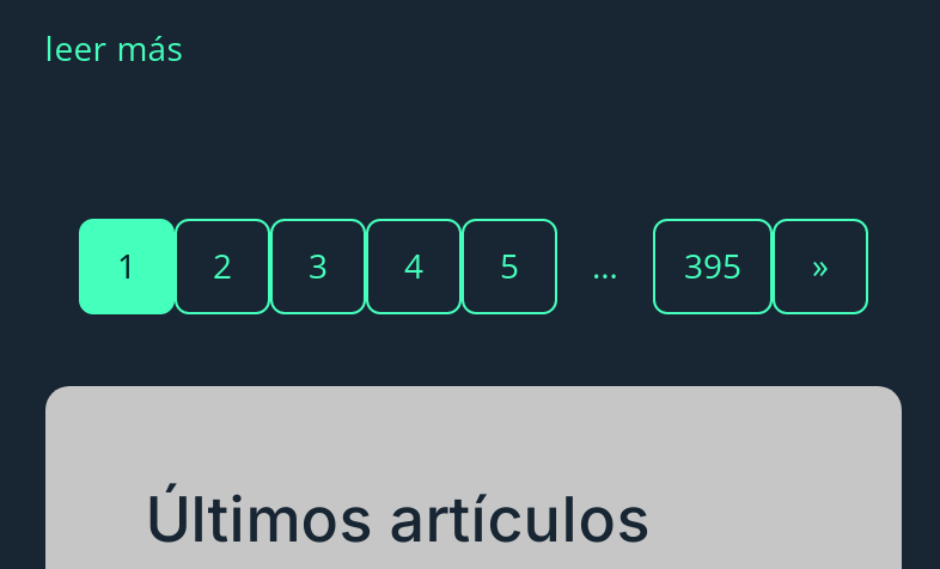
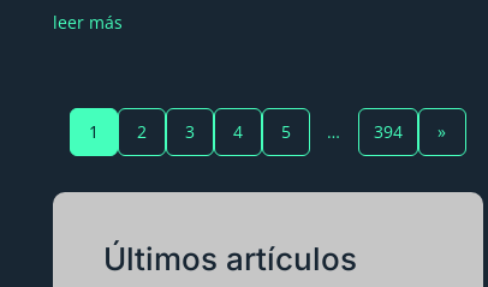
[684,242,741,287] 395 -> [374,120,403,143] 394

